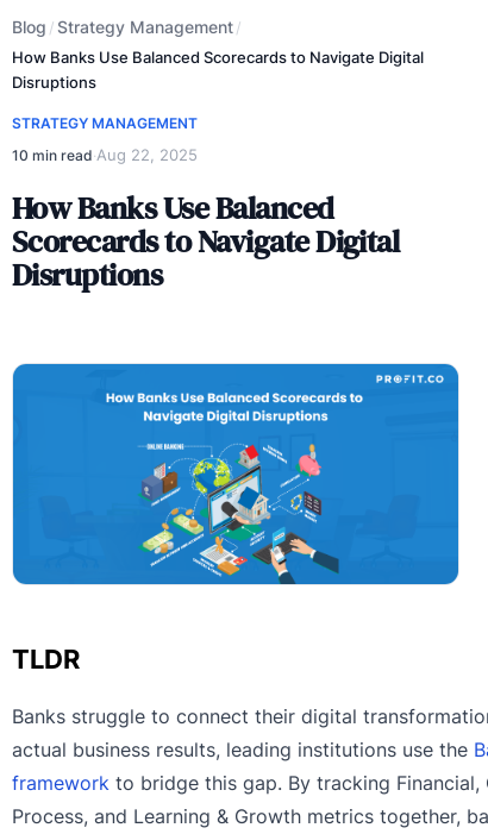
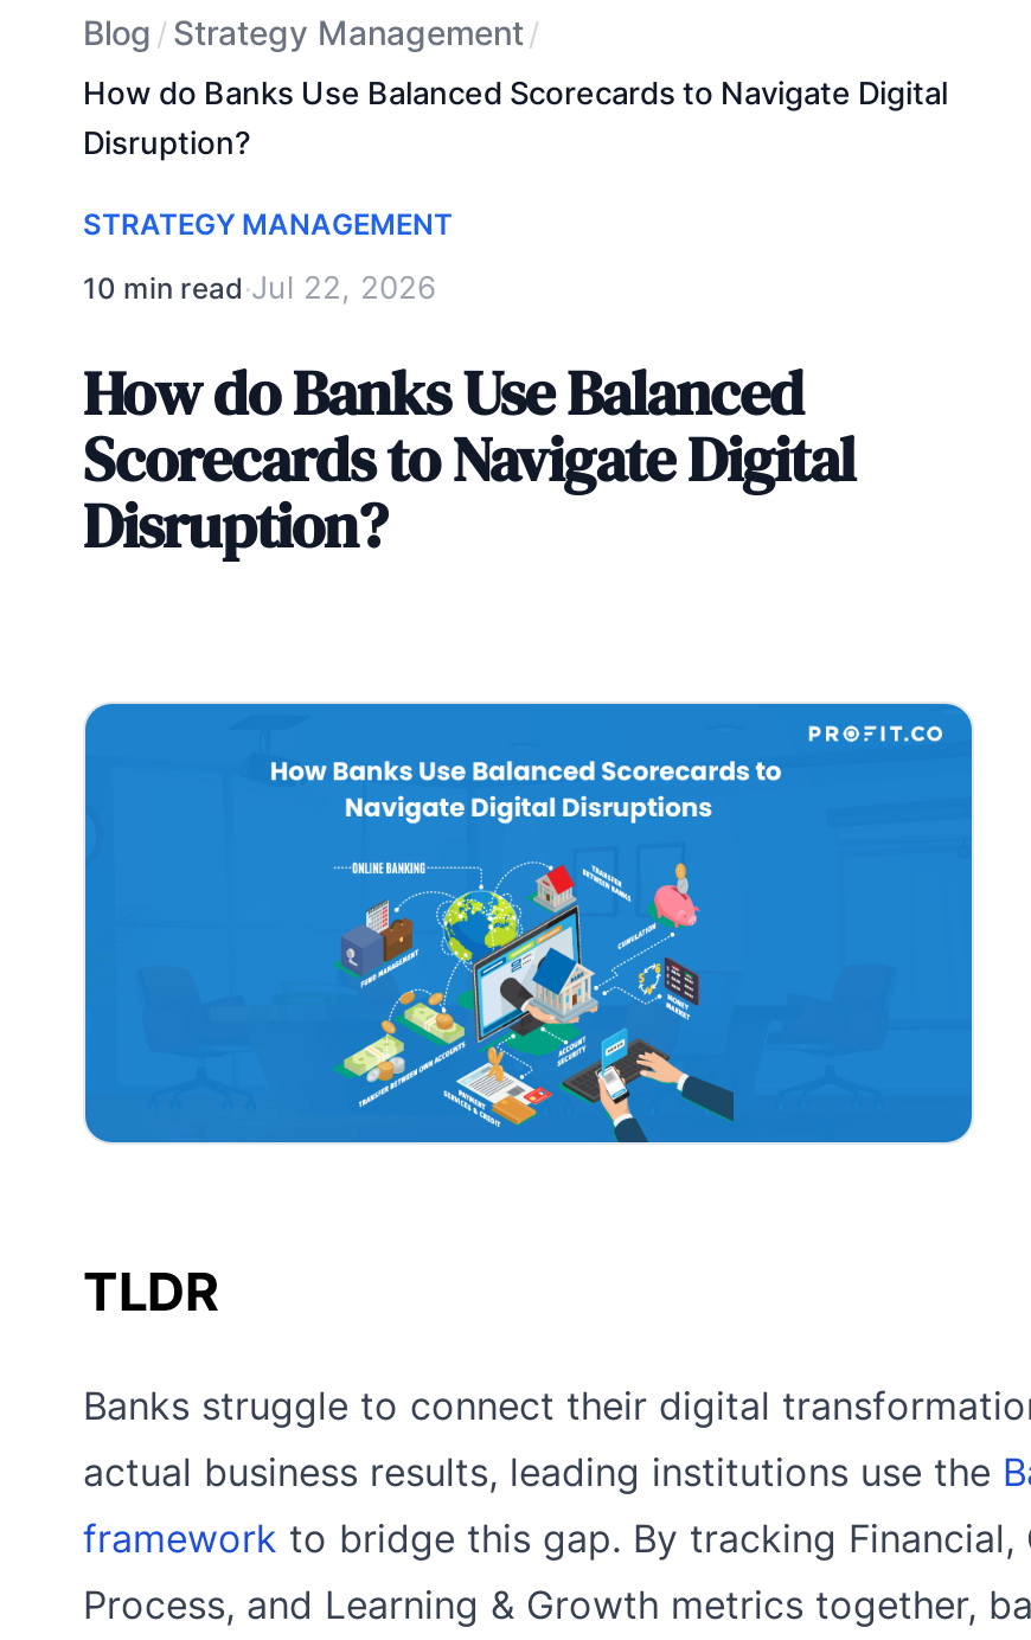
[12,48,424,92] How Banks Use Balanced Scorecards to Navigate Digital | Disruptions -> [83,73,948,161] How do Banks Use Balanced Scorecards to Navigate Digital | Disruption?
[12,145,198,164] 10 min read · Aug 22, 2025 -> [83,268,436,306] 10 min read · Jul 22, 2026
[12,187,334,230] How Banks Use Balanced -> [83,351,803,436] How do Banks Use Balanced
[12,253,162,296] Disruptions -> [83,483,387,569] Disruption?

